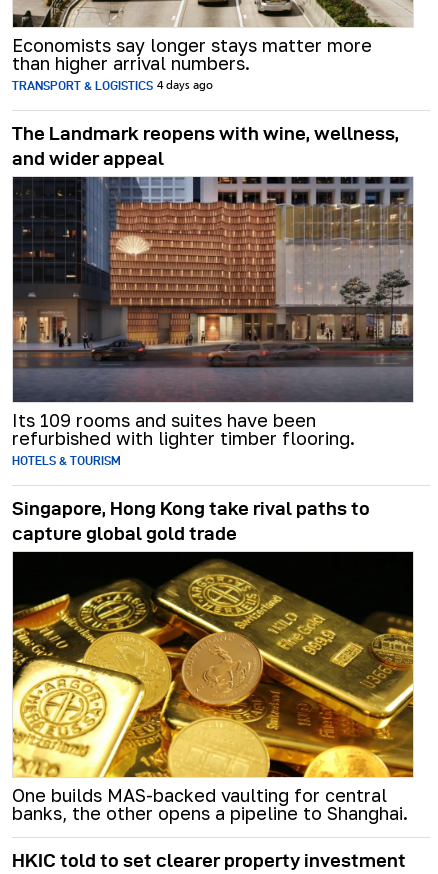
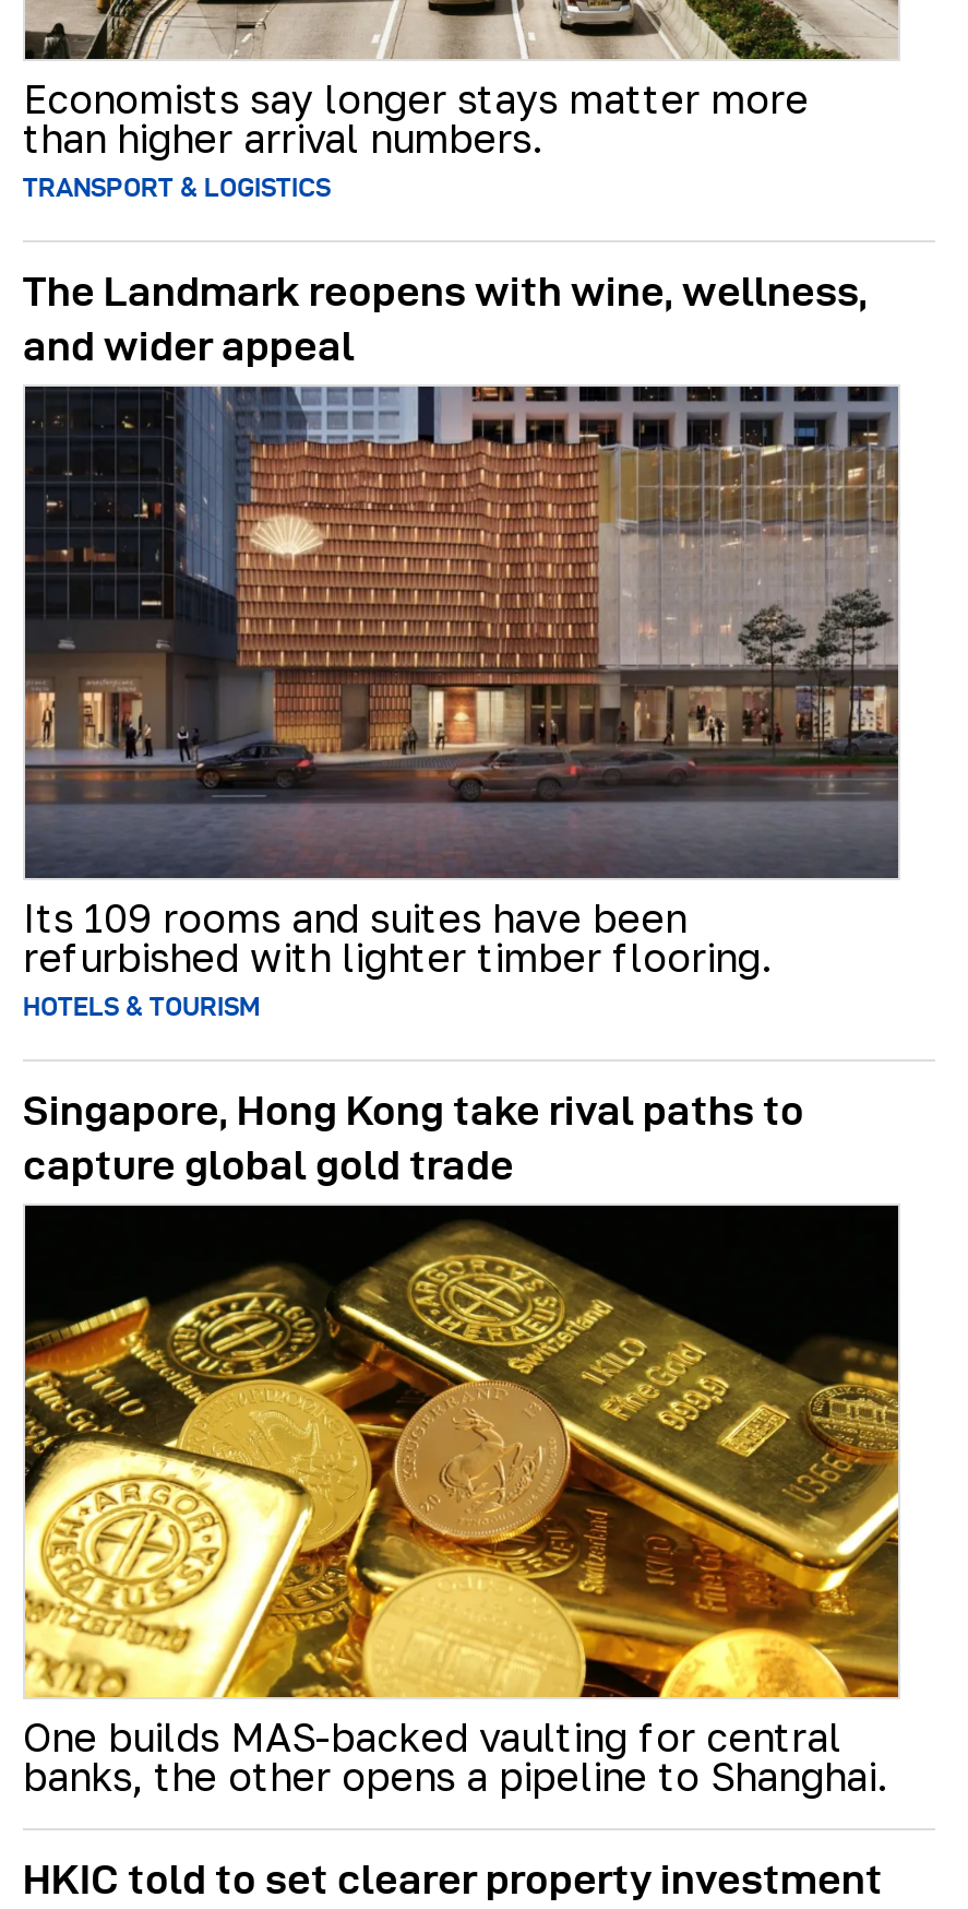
[12,79,213,92] TRANSPORT & LOGISTICS 4 days ago -> [23,173,331,201] TRANSPORT & LOGISTICS

